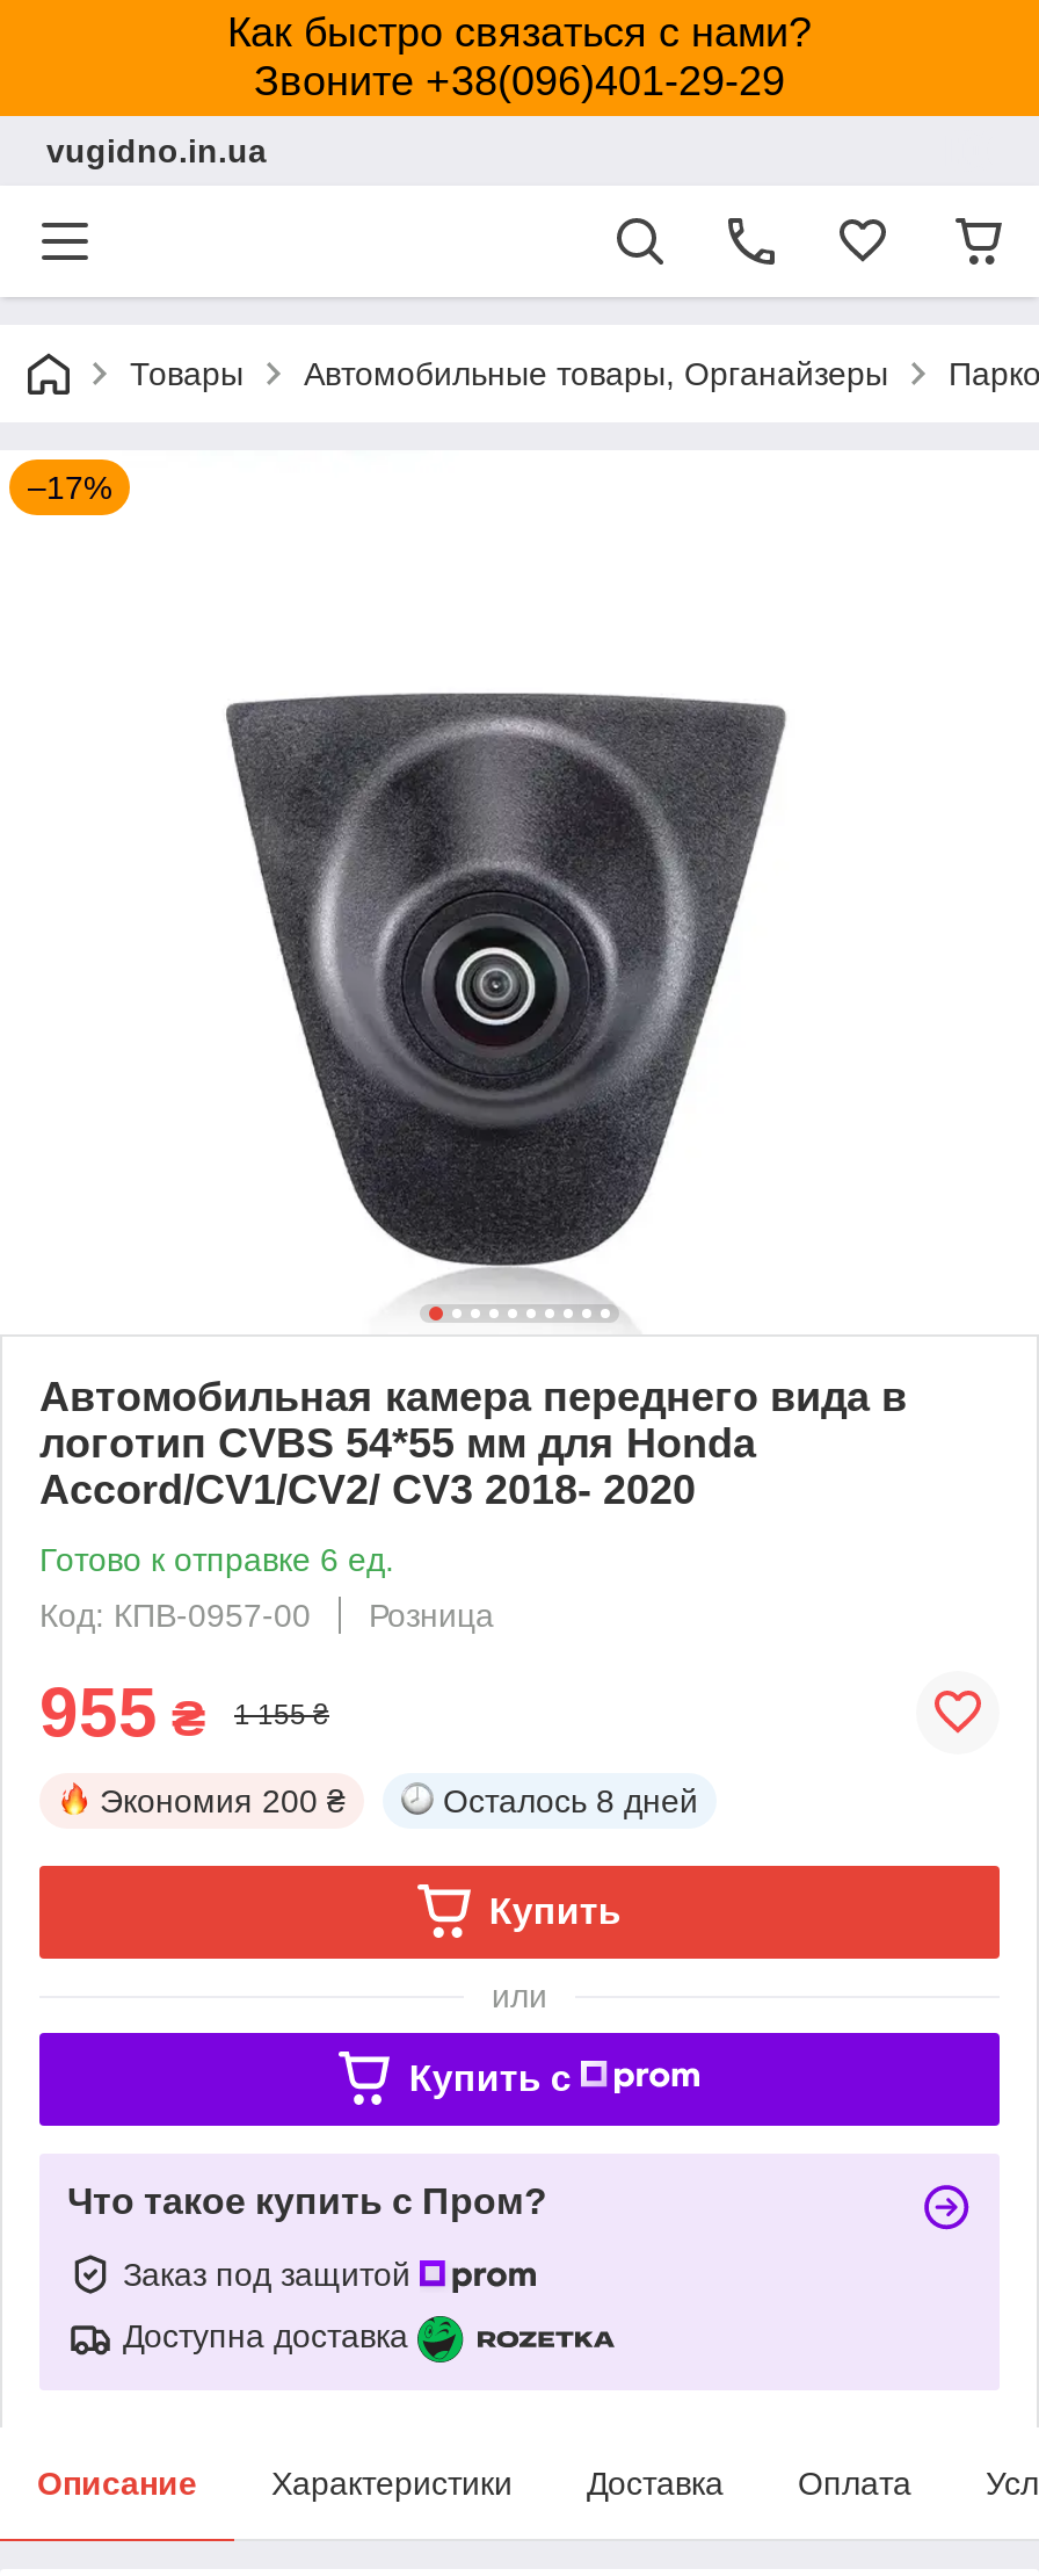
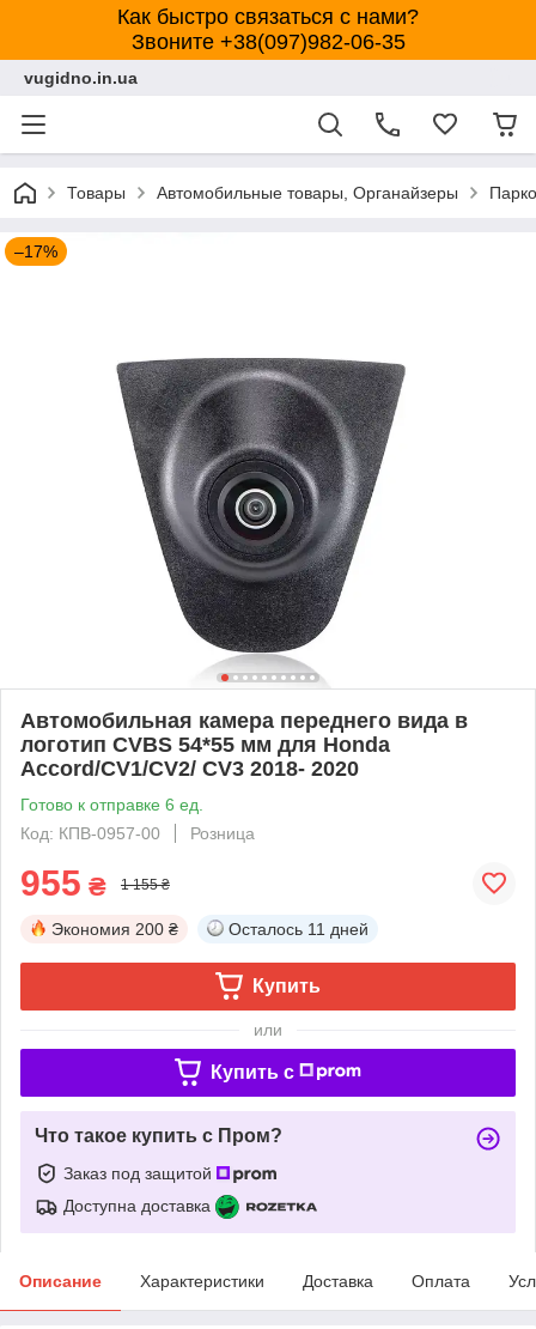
[254,58,785,104] Звоните +38(096)401-29-29 -> [131,30,405,54] Звоните +38(097)982-06-35
[443,1782,698,1819] Осталось 8 дней -> [229,919,368,938] Осталось 11 дней

